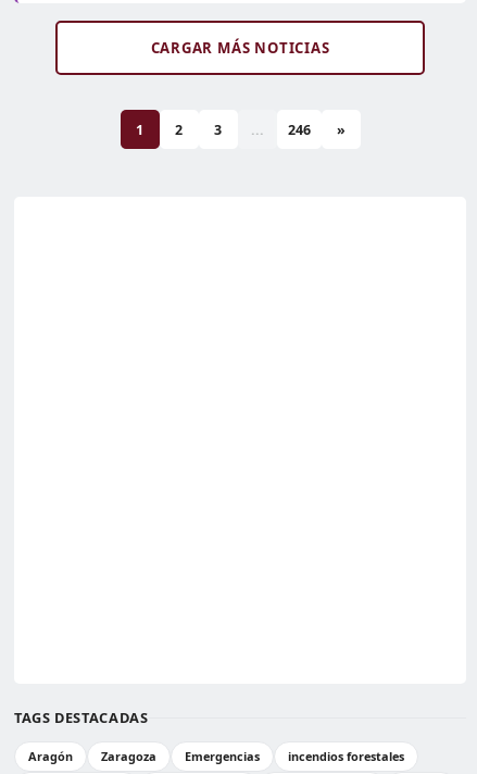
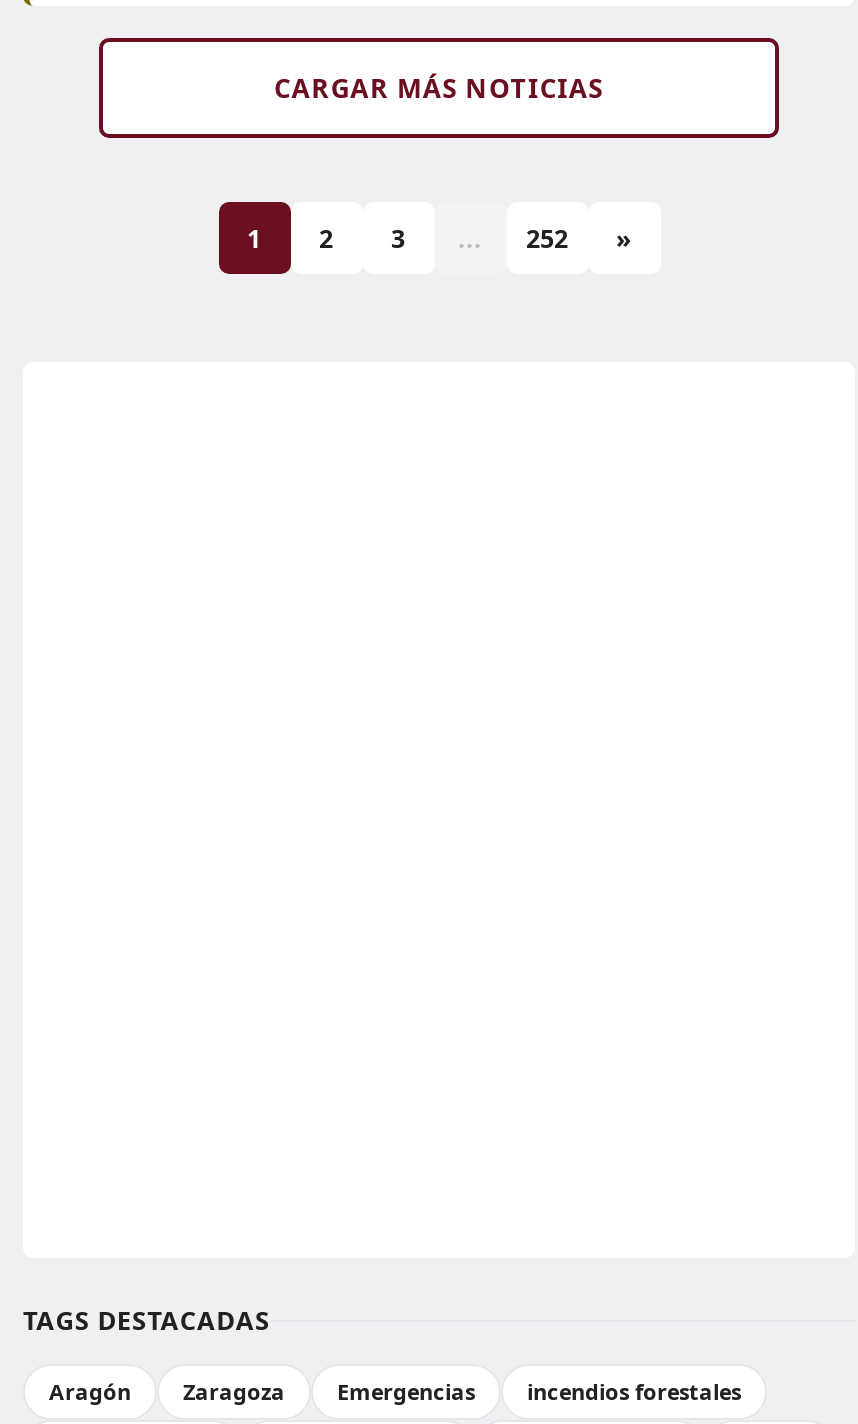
[287,120,310,139] 246 -> [526,221,568,255] 252

